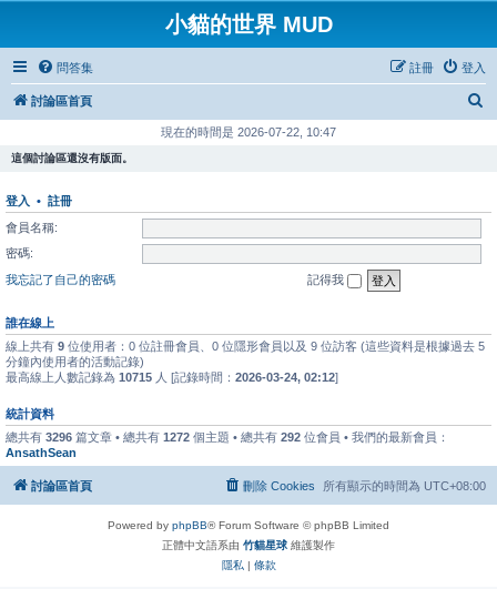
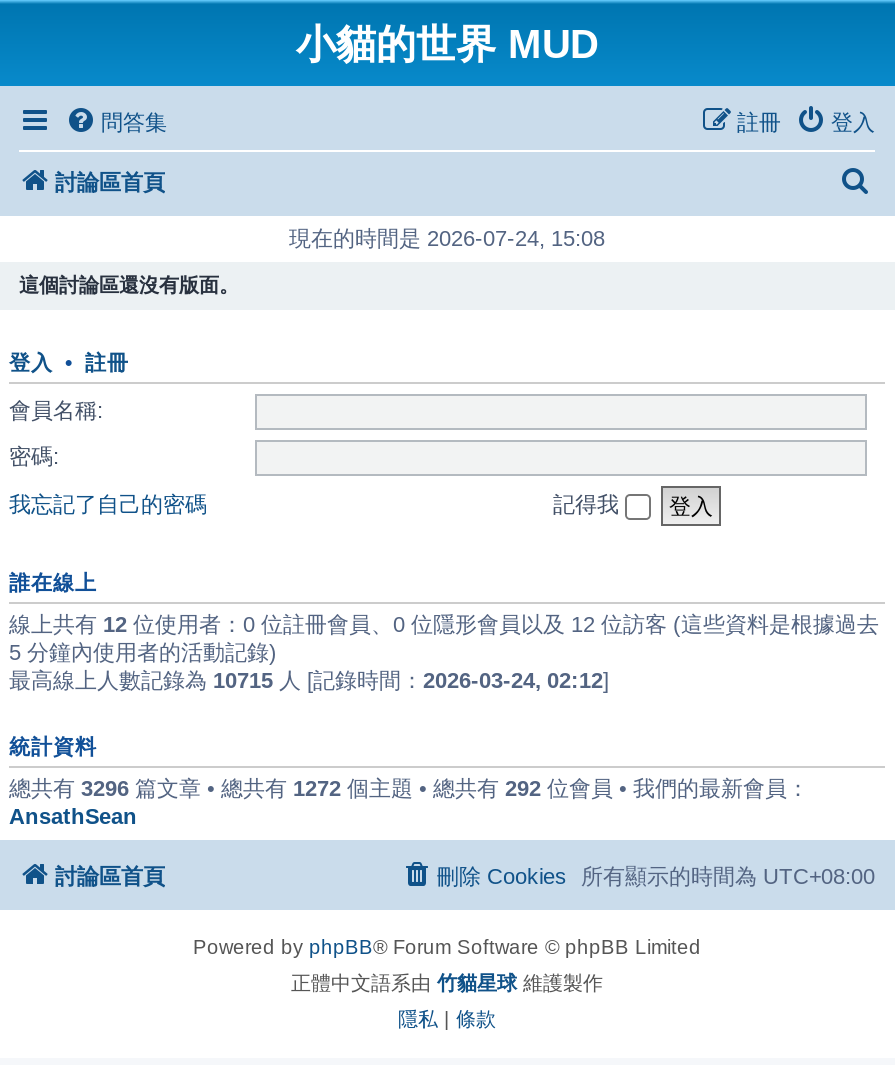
[161,125,336,139] 現在的時間是 2026-07-22, 10:47 -> [289,226,605,250] 現在的時間是 2026-07-24, 15:08
[6,339,485,368] 線上共有9位使用者：0 位註冊會員、0 位隱形會員以及 9 位訪客 (這些資料是根據過去 5 | 分鐘內使用者的活動記錄) -> [9,612,879,664] 線上共有12位使用者：0 位註冊會員、0 位隱形會員以及 12 位訪客 (這些資料是根據過去 | 5 分鐘內使用者的活動記錄)

